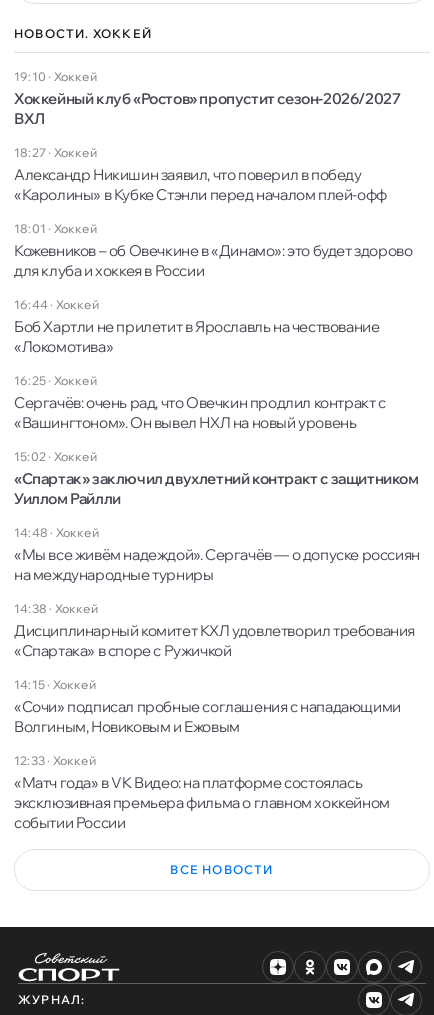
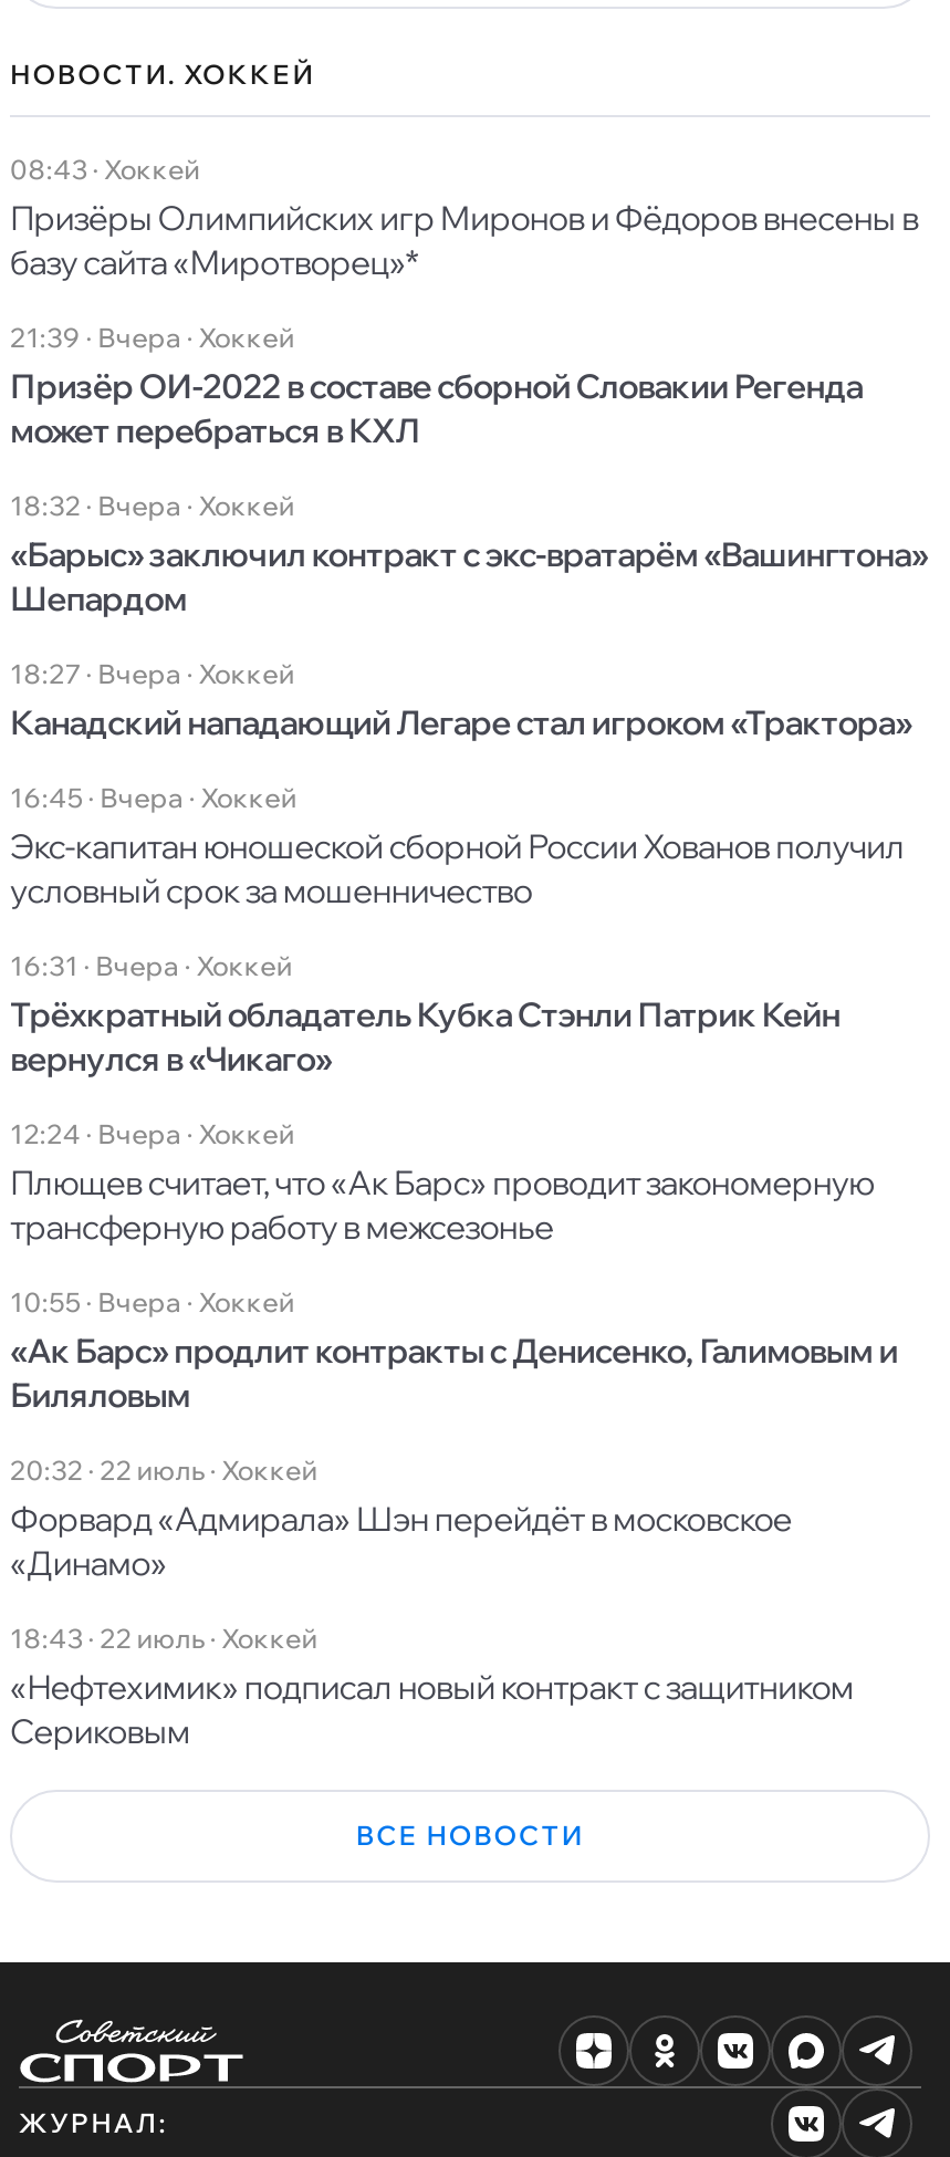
[14,69,400,128] 19:10 · Хоккей | Хоккейный клуб «Ростов» пропустит сезон-2026/2027 | ВХЛ -> [10,153,918,283] 08:43 · Хоккей | Призёры Олимпийских игр Миронов и Фёдоров внесены в | базу сайта «Миротворец»*
[14,145,387,204] 18:27 · Хоккей | Александр Никишин заявил, что поверил в победу | «Каролины» в Кубке Стэнли перед началом плей-офф -> [10,321,862,451] 21:39 · Вчера · Хоккей | Призёр ОИ-2022 в составе сборной Словакии Регенда | может перебраться в КХЛ
[14,221,412,280] 18:01 · Хоккей | Кожевников – об Овечкине в «Динамо»: это будет здорово | для клуба и хоккея в России -> [10,489,927,619] 18:32 · Вчера · Хоккей | «Барыс» заключил контракт с экс-вратарём «Вашингтона» | Шепардом
[14,297,379,356] 16:44 · Хоккей | Боб Хартли не прилетит в Ярославль на чествование | «Локомотива» -> [10,657,912,743] 18:27 · Вчера · Хоккей | Канадский нападающий Легаре стал игроком «Трактора»
[14,373,386,432] 16:25 · Хоккей | Сергачёв: очень рад, что Овечкин продлил контракт с | «Вашингтоном». Он вывел НХЛ на новый уровень -> [10,781,904,911] 16:45 · Вчера · Хоккей | Экс-капитан юношеской сборной России Хованов получил | условный срок за мошенничество
[14,449,419,508] 15:02 · Хоккей | «Спартак» заключил двухлетний контракт с защитником | Уиллом Райлли -> [10,949,840,1080] 16:31 · Вчера · Хоккей | Трёхкратный обладатель Кубка Стэнли Патрик Кейн | вернулся в «Чикаго»
[14,525,420,584] 14:48 · Хоккей | «Мы все живём надеждой». Сергачёв — о допуске россиян | на международные турниры -> [10,1117,874,1248] 12:24 · Вчера · Хоккей | Плющев считает, что «Ак Барс» проводит закономерную | трансферную работу в межсезонье
[14,601,415,660] 14:38 · Хоккей | Дисциплинарный комитет КХЛ удовлетворил требования | «Спартака» в споре с Ружичкой -> [10,1285,897,1416] 10:55 · Вчера · Хоккей | «Ак Барс» продлит контракты с Денисенко, Галимовым и | Биляловым
[14,677,401,736] 14:15 · Хоккей | «Сочи» подписал пробные соглашения с нападающими | Волгиным, Новиковым и Ежовым -> [10,1453,792,1584] 20:32 · 22 июль · Хоккей | Форвард «Адмирала» Шэн перейдёт в московское | «Динамо»
[14,753,390,832] 12:33 · Хоккей | «Матч года» в VK Видео: на платформе состоялась | эксклюзивная премьера фильма о главном хоккейном | событии России -> [10,1622,854,1752] 18:43 · 22 июль · Хоккей | «Нефтехимик» подписал новый контракт с защитником | Сериковым

